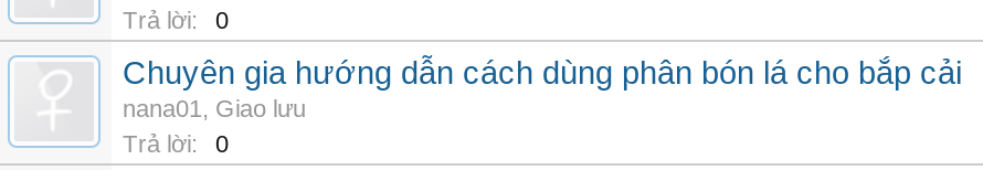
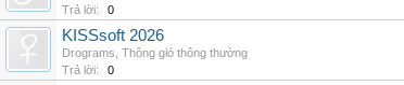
[123,55,962,121] Chuyên gia hướng dẫn cách dùng phân bón lá cho bắp cải | nana01, Giao lưu -> [62,27,248,59] KISSsoft 2026 | Drograms, Thông gió thông thường

